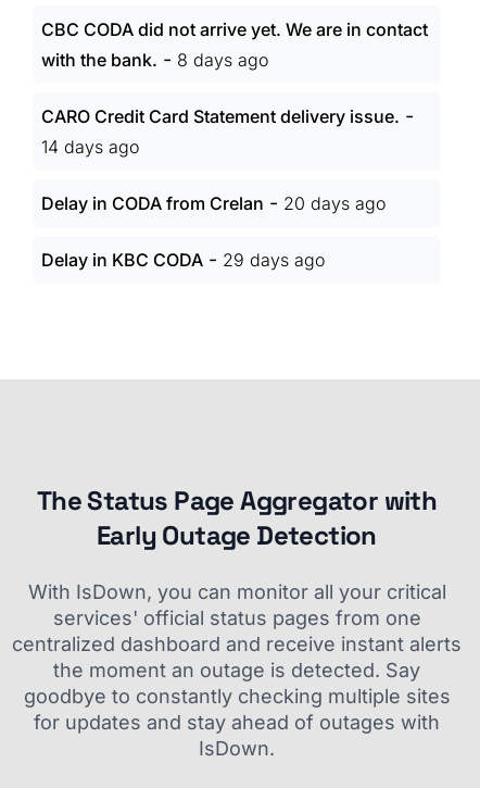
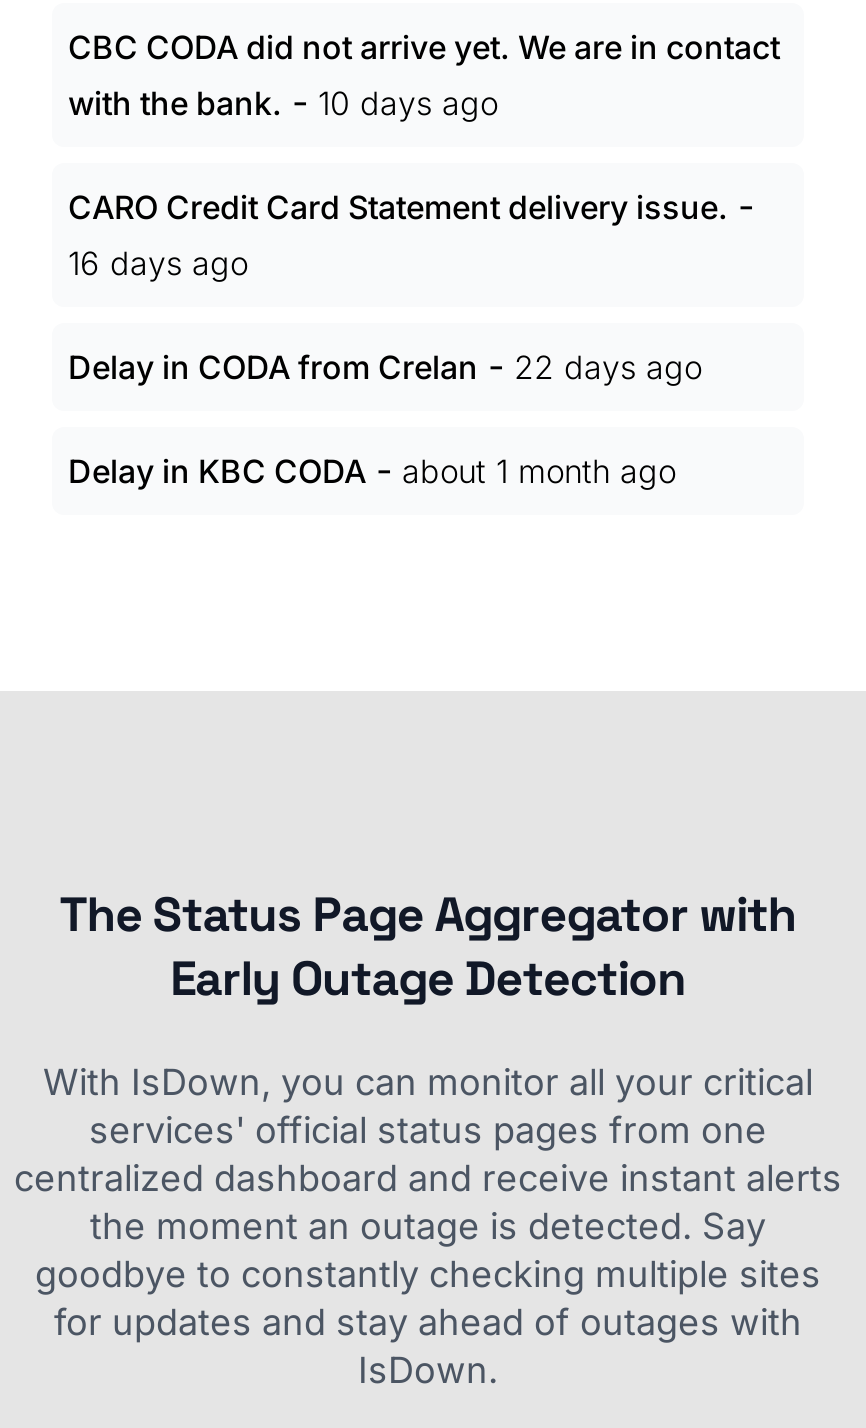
[41,48,268,71] with the bank. - 8 days ago -> [68,81,498,123] with the bank. - 10 days ago
[41,136,139,158] 14 days ago -> [68,243,248,283] 16 days ago
[41,191,386,214] Delay in CODA from Crelan - 20 days ago -> [68,345,702,387] Delay in CODA from Crelan - 22 days ago
[41,248,325,271] Delay in KBC CODA - 29 days ago -> [68,449,676,491] Delay in KBC CODA - about 1 month ago

